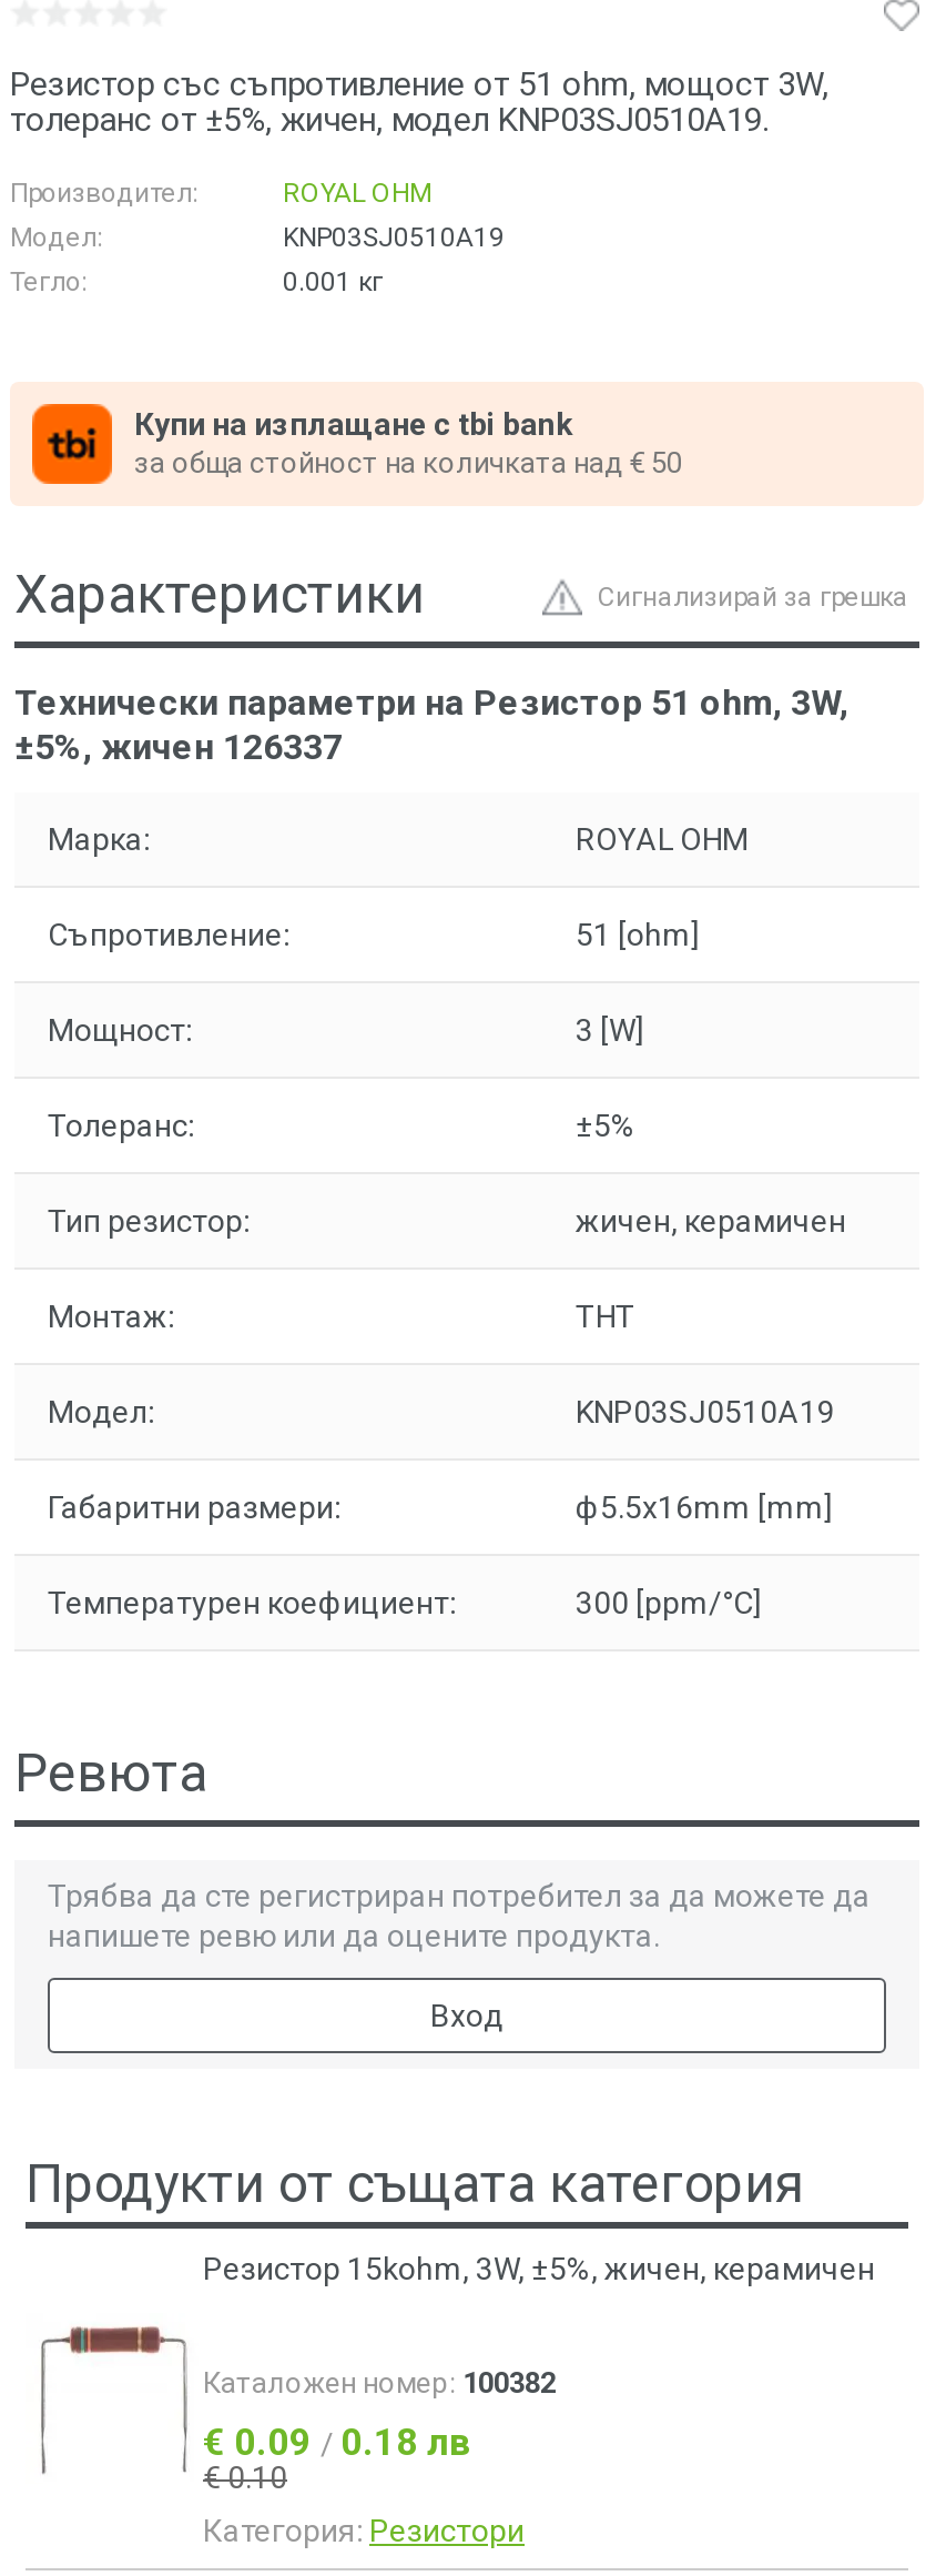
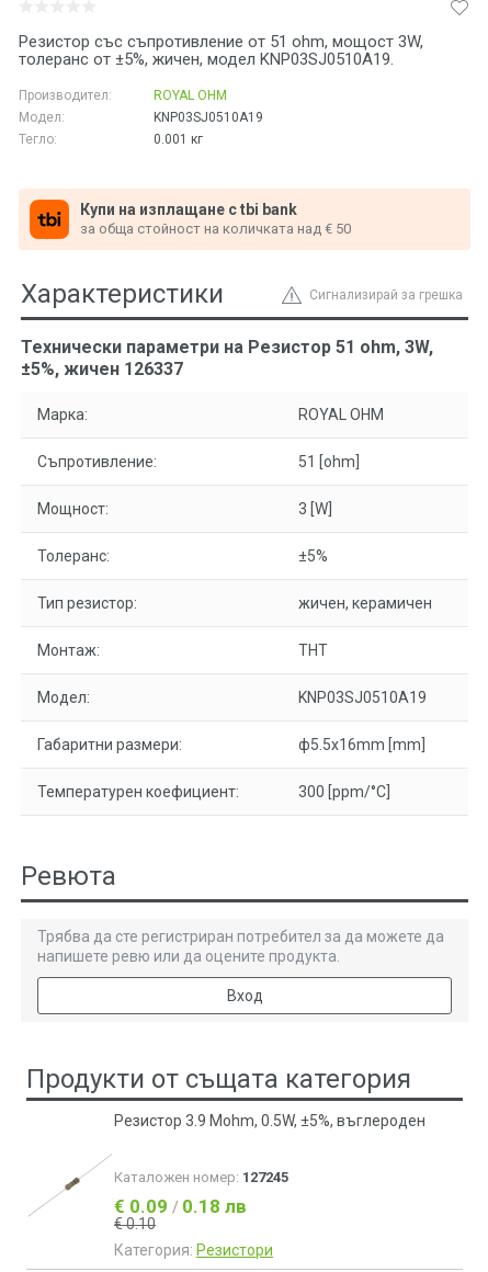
[203,2251,875,2286] Резистор 15kohm, 3W, ±5%, жичен, керамичен -> [114,1112,425,1129] Резистор 3.9 Mohm, 0.5W, ±5%, въглероден
[39,2324,190,2475] [image] -> none
[203,2366,556,2400] Каталожен номер: 100382 -> [114,1169,288,1185] Каталожен номер: 127245

